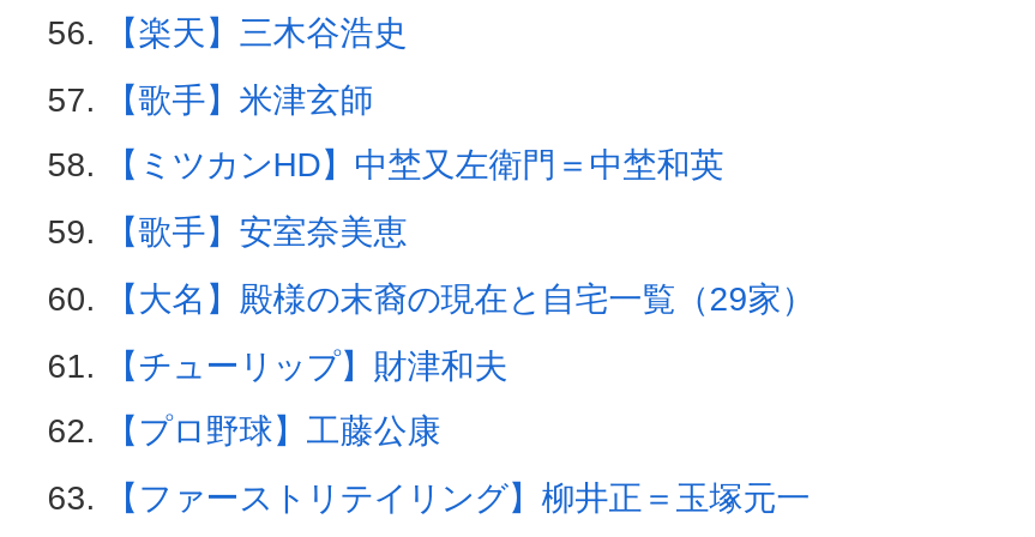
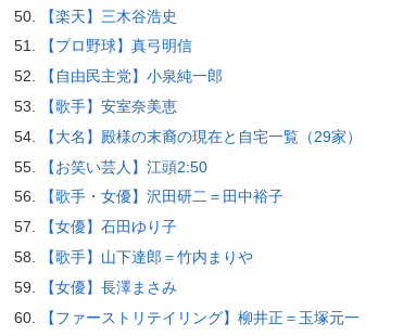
[105,79,374,117] 【歌手】米津玄師 -> [40,37,192,55] 【プロ野球】真弓明信
[105,146,724,184] 【ミツカンHD】中埜又左衛門＝中埜和英 -> [40,68,222,85] 【自由民主党】小泉純一郎
[105,346,508,451] 【チューリップ】財津和夫 | 【プロ野球】工藤公康 -> [40,158,283,296] 【お笑い芸人】江頭2:50 | 【歌手・女優】沢田研二＝田中裕子 | 【女優】石田ゆり子 | 【歌手】山下達郎＝竹内まりや | 【女優】長澤まさみ

